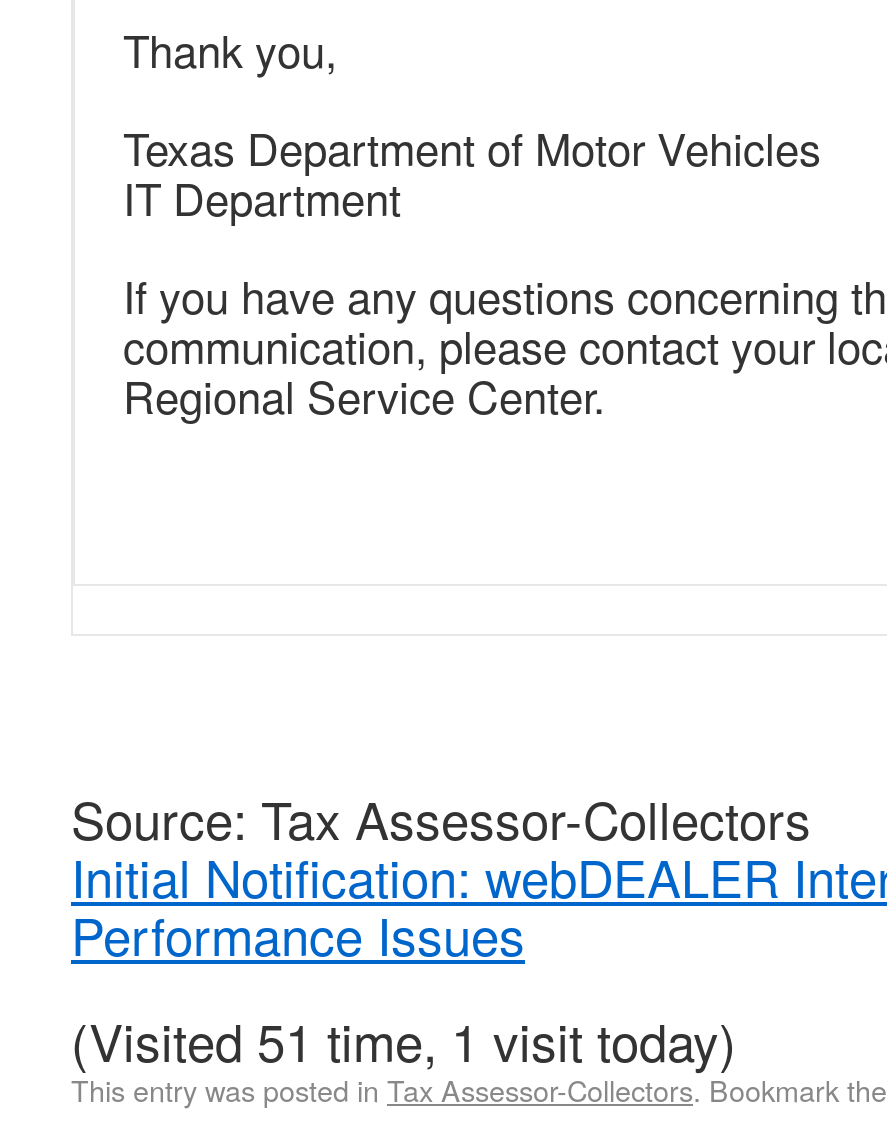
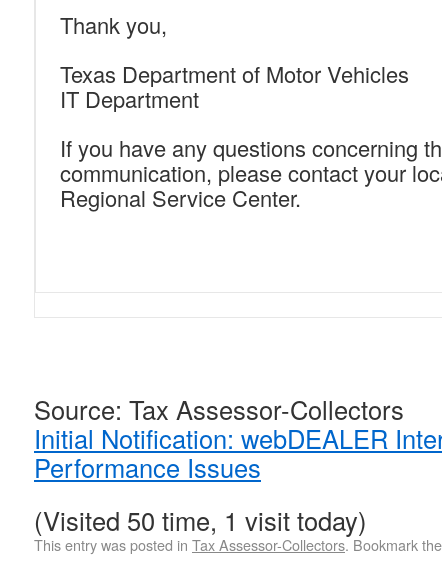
[71,1004,737,1076] (Visited 51 time, 1 visit today) -> [34,502,367,538] (Visited 50 time, 1 visit today)

